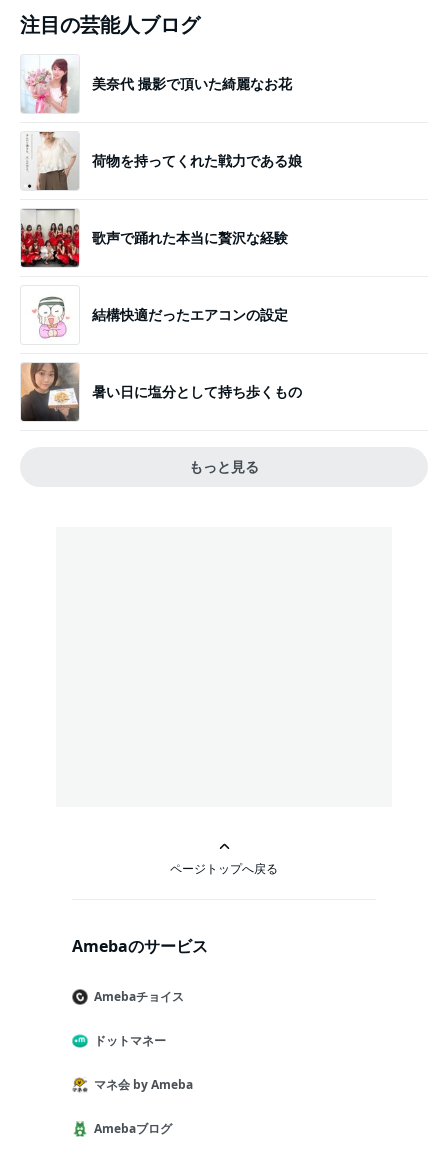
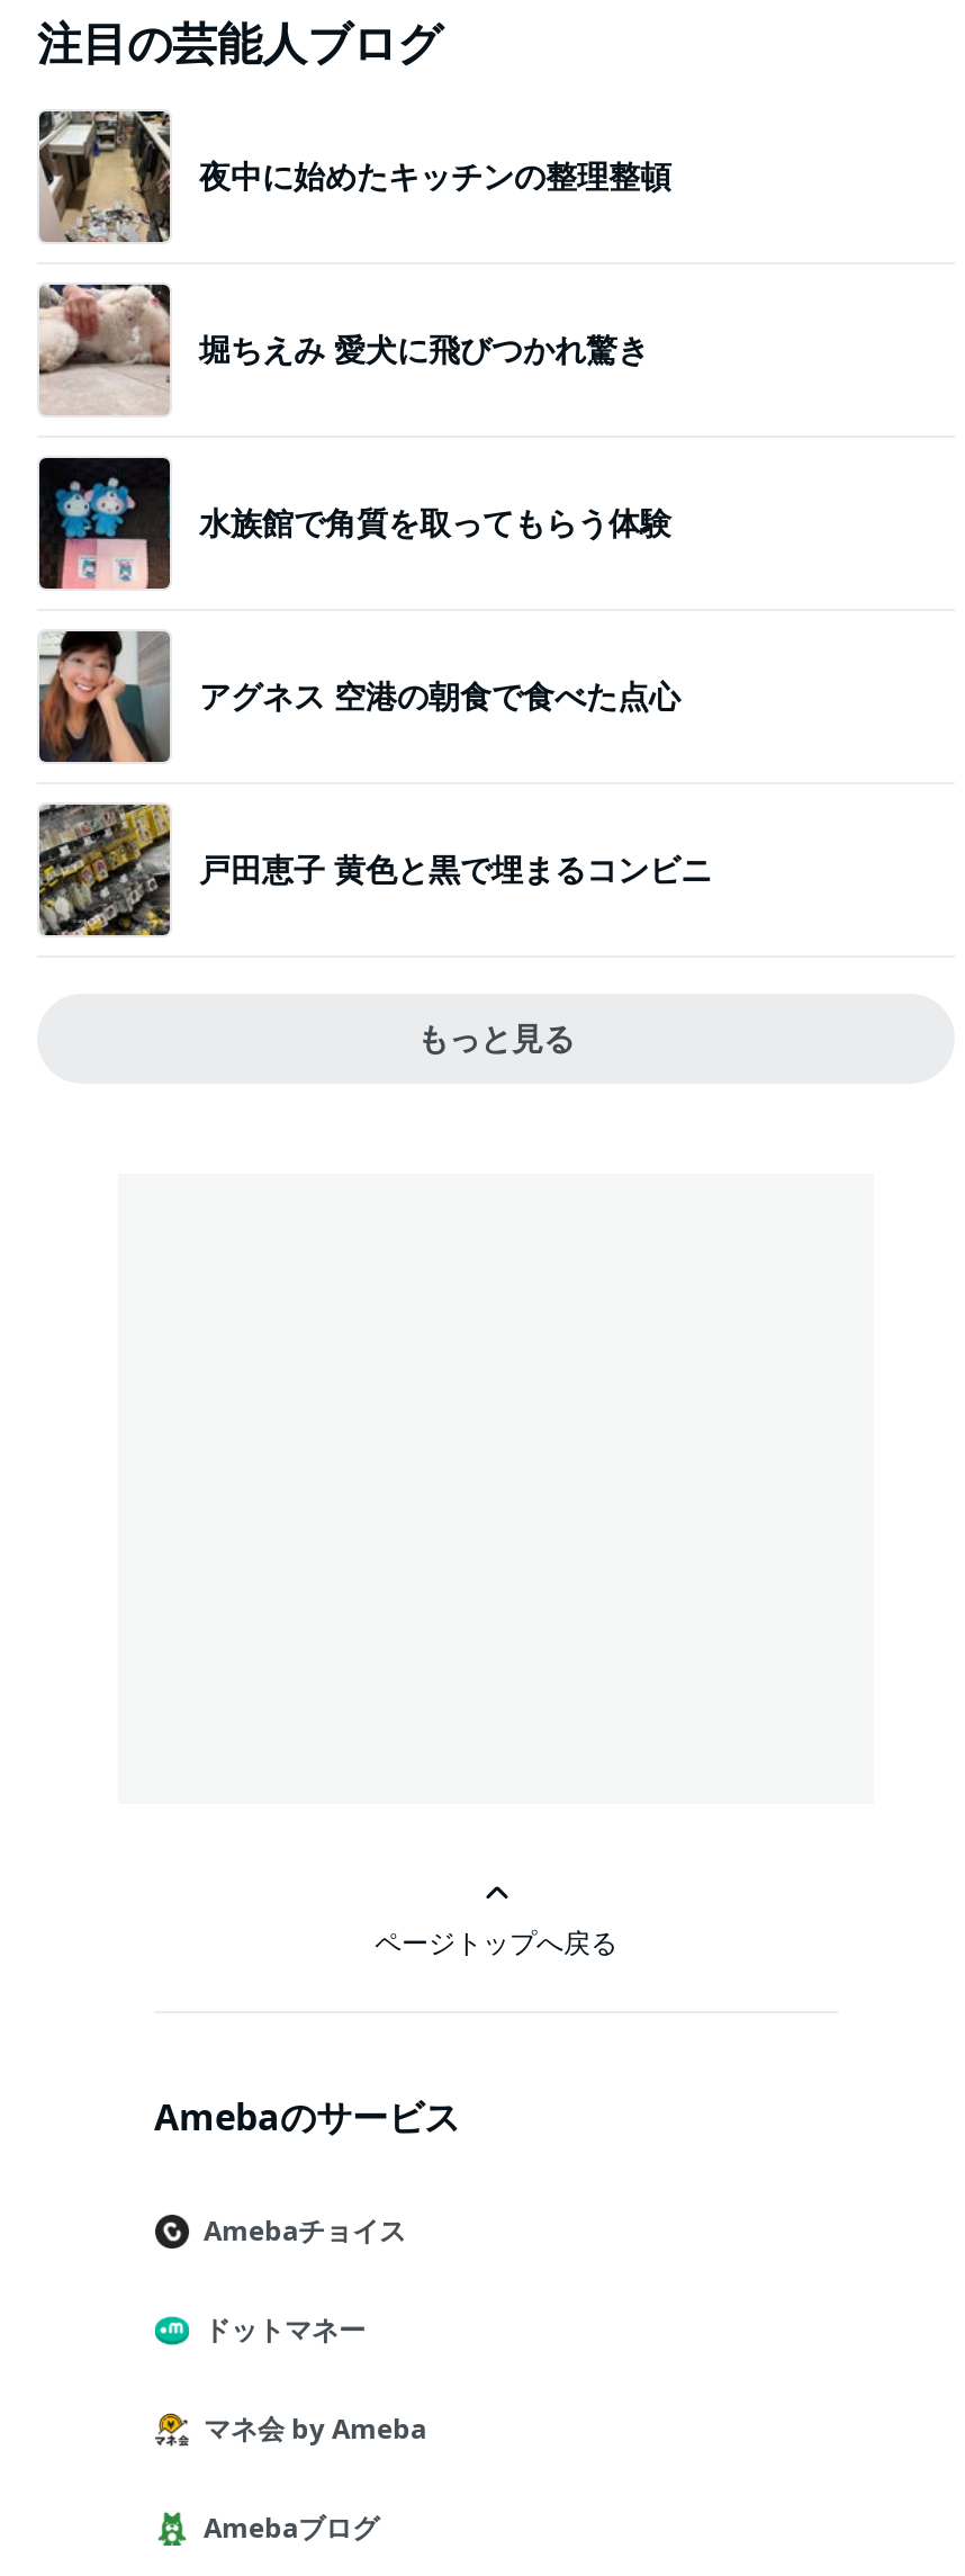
[21,55,292,113] [image] | 美奈代 撮影で頂いた綺麗なお花 -> [37,109,671,244] [image] | 夜中に始めたキッチンの整理整頓
[21,131,302,191] [image] | 荷物を持ってくれた戦力である娘 -> [37,282,649,415] [image] | 堀ちえみ 愛犬に飛びつかれ驚き
[20,208,288,268] [image] | 歌声で踊れた本当に贅沢な経験 -> [37,456,671,591] [image] | 水族館で角質を取ってもらう体験
[21,286,288,344] [image] | 結構快適だったエアコンの設定 -> [37,629,680,764] [image] | アグネス 空港の朝食で食べた点心
[20,362,302,422] [image] | 暑い日に塩分として持ち歩くもの -> [37,802,712,937] [image] | 戸田恵子 黄色と黒で埋まるコンビニ

